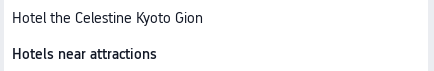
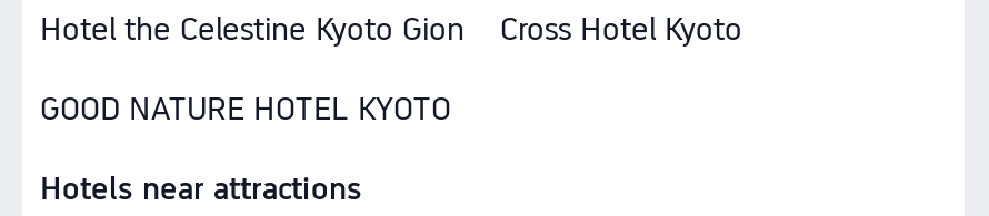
none -> [40,11,742,126] Cross Hotel Kyoto | GOOD NATURE HOTEL KYOTO

